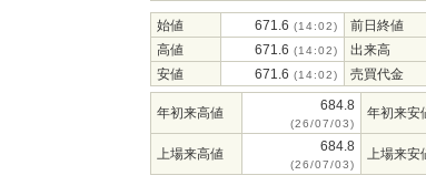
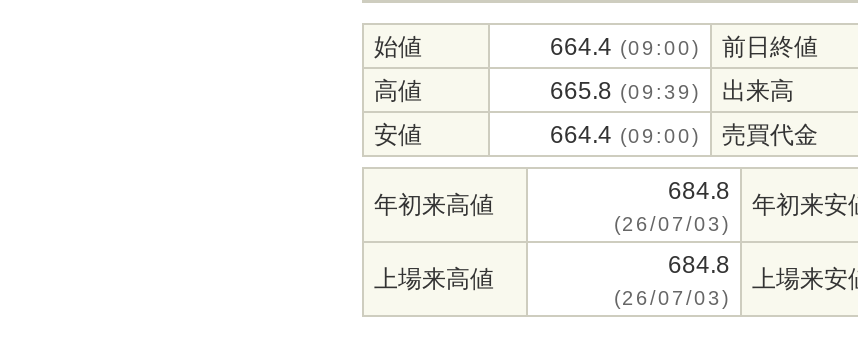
[255,18,404,33] 671.6 (14:02) 前日終値 -> [550,33,818,61] 664.4 (09:00) 前日終値
[255,42,390,58] 671.6 (14:02) 出来高 -> [550,77,794,105] 665.8 (09:39) 出来高
[255,66,404,82] 671.6 (14:02) 売買代金 -> [550,121,818,149] 664.4 (09:00) 売買代金

